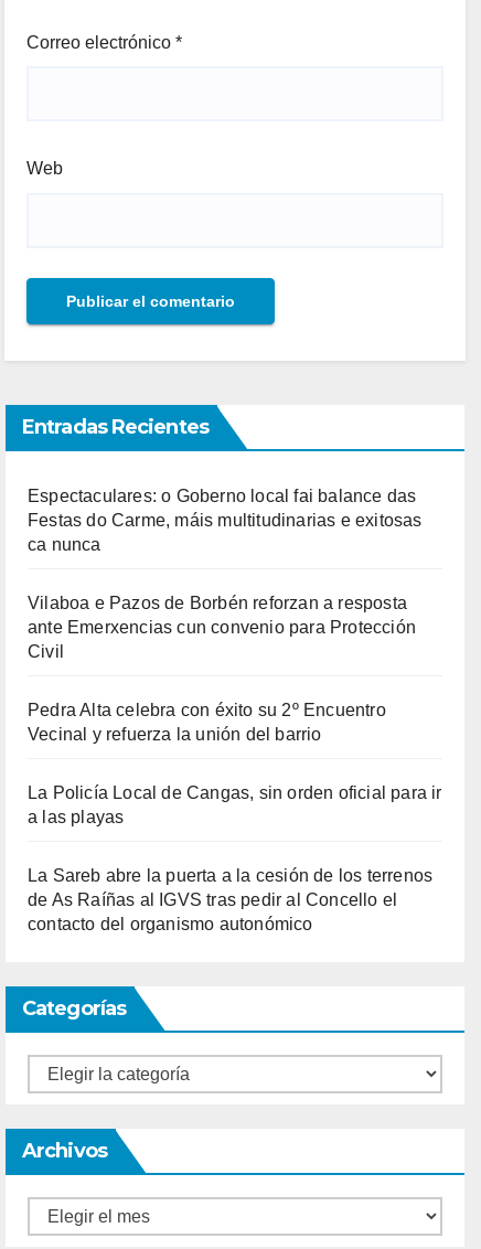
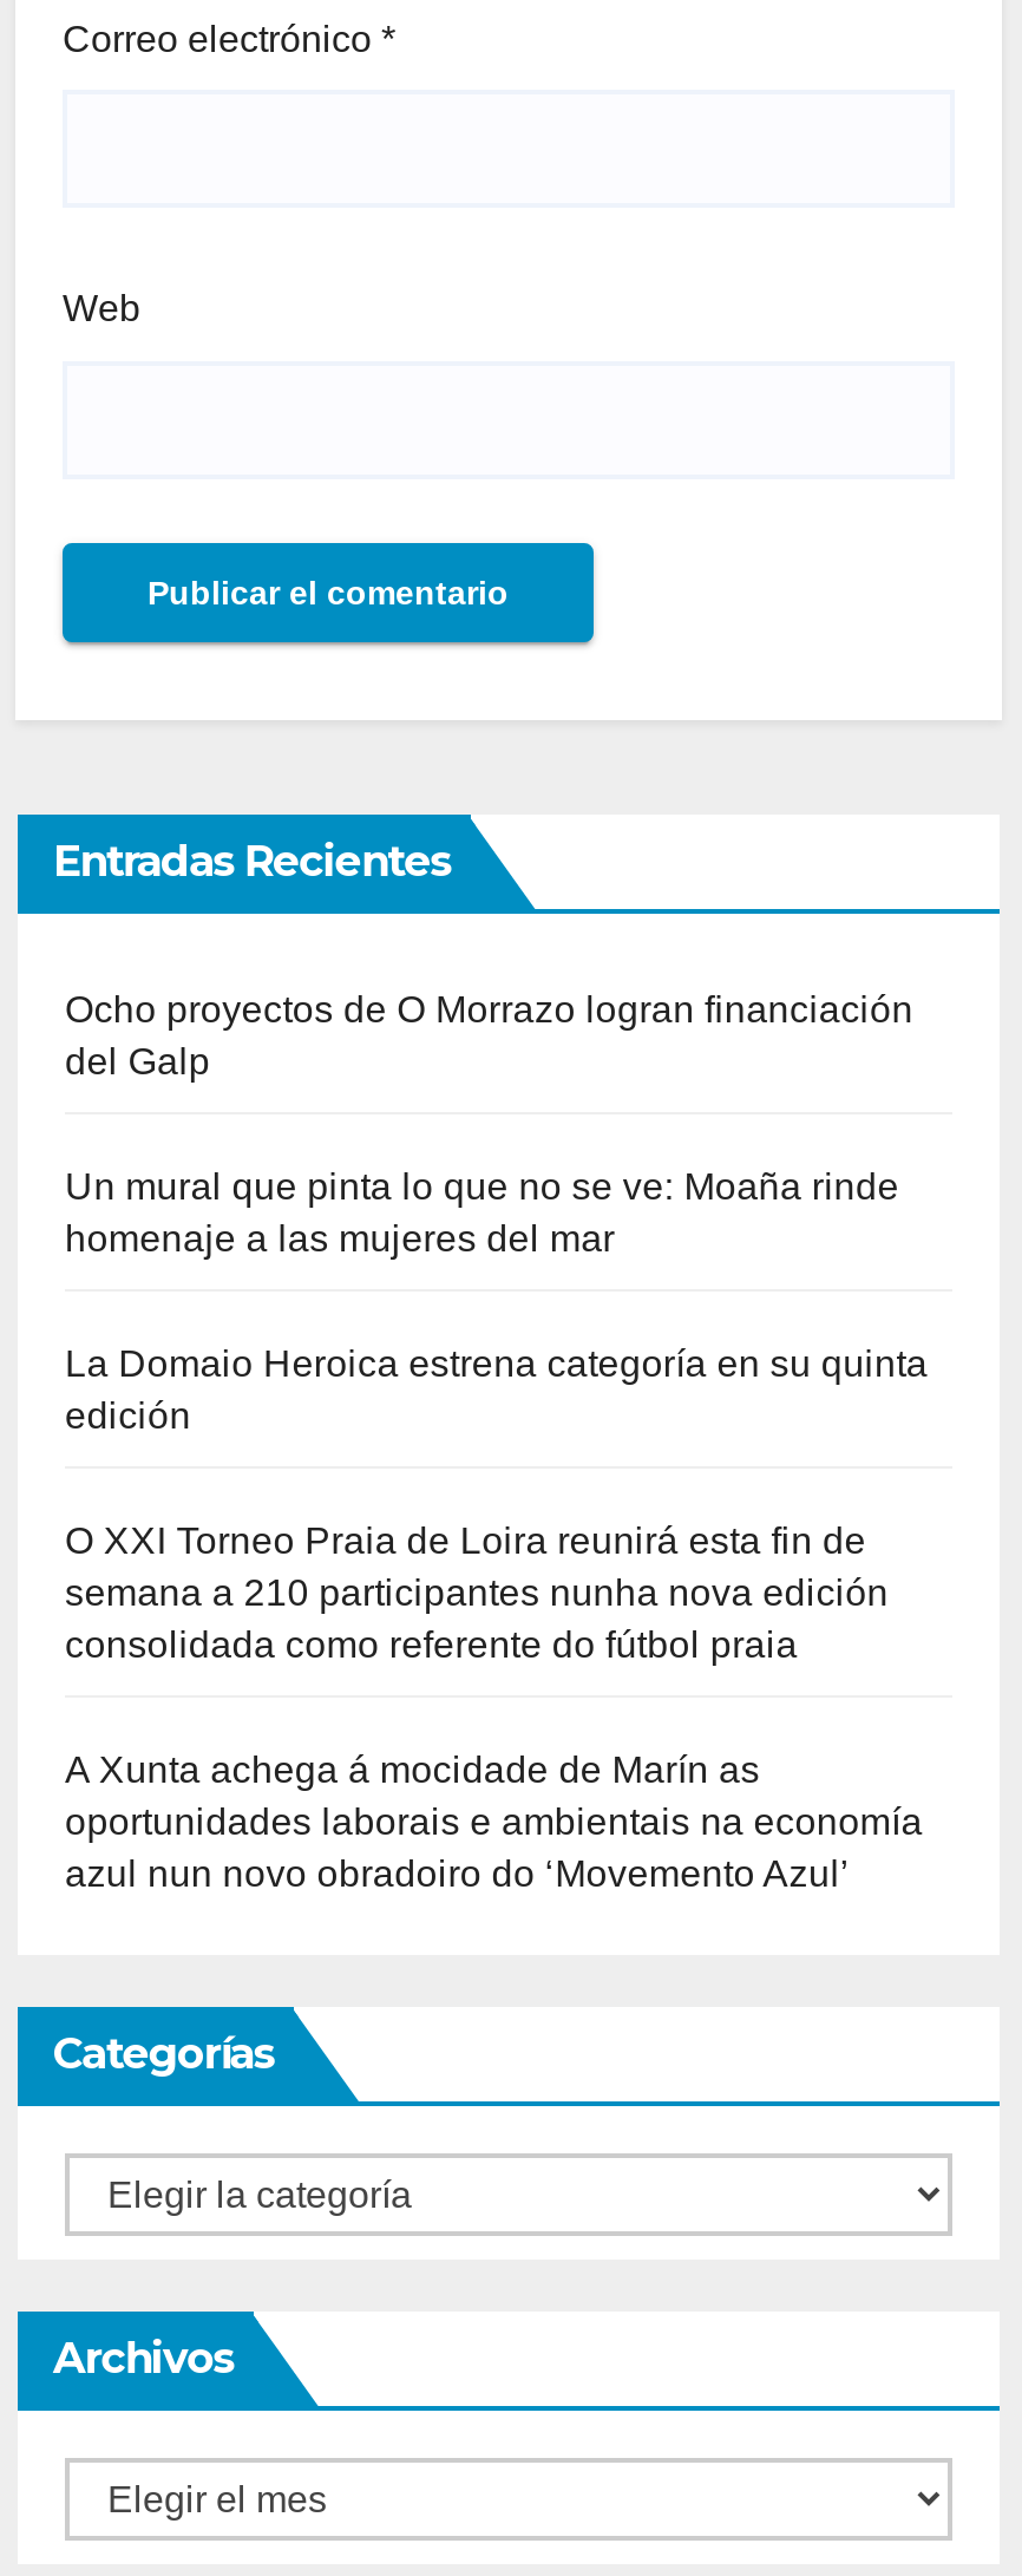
[28,487,422,554] Espectaculares: o Goberno local fai balance das | Festas do Carme, máis multitudinarias e exitosas | ca nunca -> [65,990,913,1082] Ocho proyectos de O Morrazo logran financiación | del Galp
[28,594,416,661] Vilaboa e Pazos de Borbén reforzan a resposta | ante Emerxencias cun convenio para Protección | Civil -> [65,1167,899,1259] Un mural que pinta lo que no se ve: Moaña rinde | homenaje a las mujeres del mar
[28,701,386,744] Pedra Alta celebra con éxito su 2º Encuentro | Vecinal y refuerza la unión del barrio -> [65,1344,928,1436] La Domaio Heroica estrena categoría en su quinta | edición
[28,784,442,827] La Policía Local de Cangas, sin orden oficial para ir | a las playas -> [65,1521,889,1665] O XXI Torneo Praia de Loira reunirá esta fin de | semana a 210 participantes nunha nova edición | consolidada como referente do fútbol praia
[28,866,433,934] La Sareb abre la puerta a la cesión de los terrenos | de As Raíñas al IGVS tras pedir al Concello el | contacto del organismo autonómico -> [65,1750,923,1894] A Xunta achega á mocidade de Marín as | oportunidades laborais e ambientais na economía | azul nun novo obradoiro do ‘Movemento Azul’

